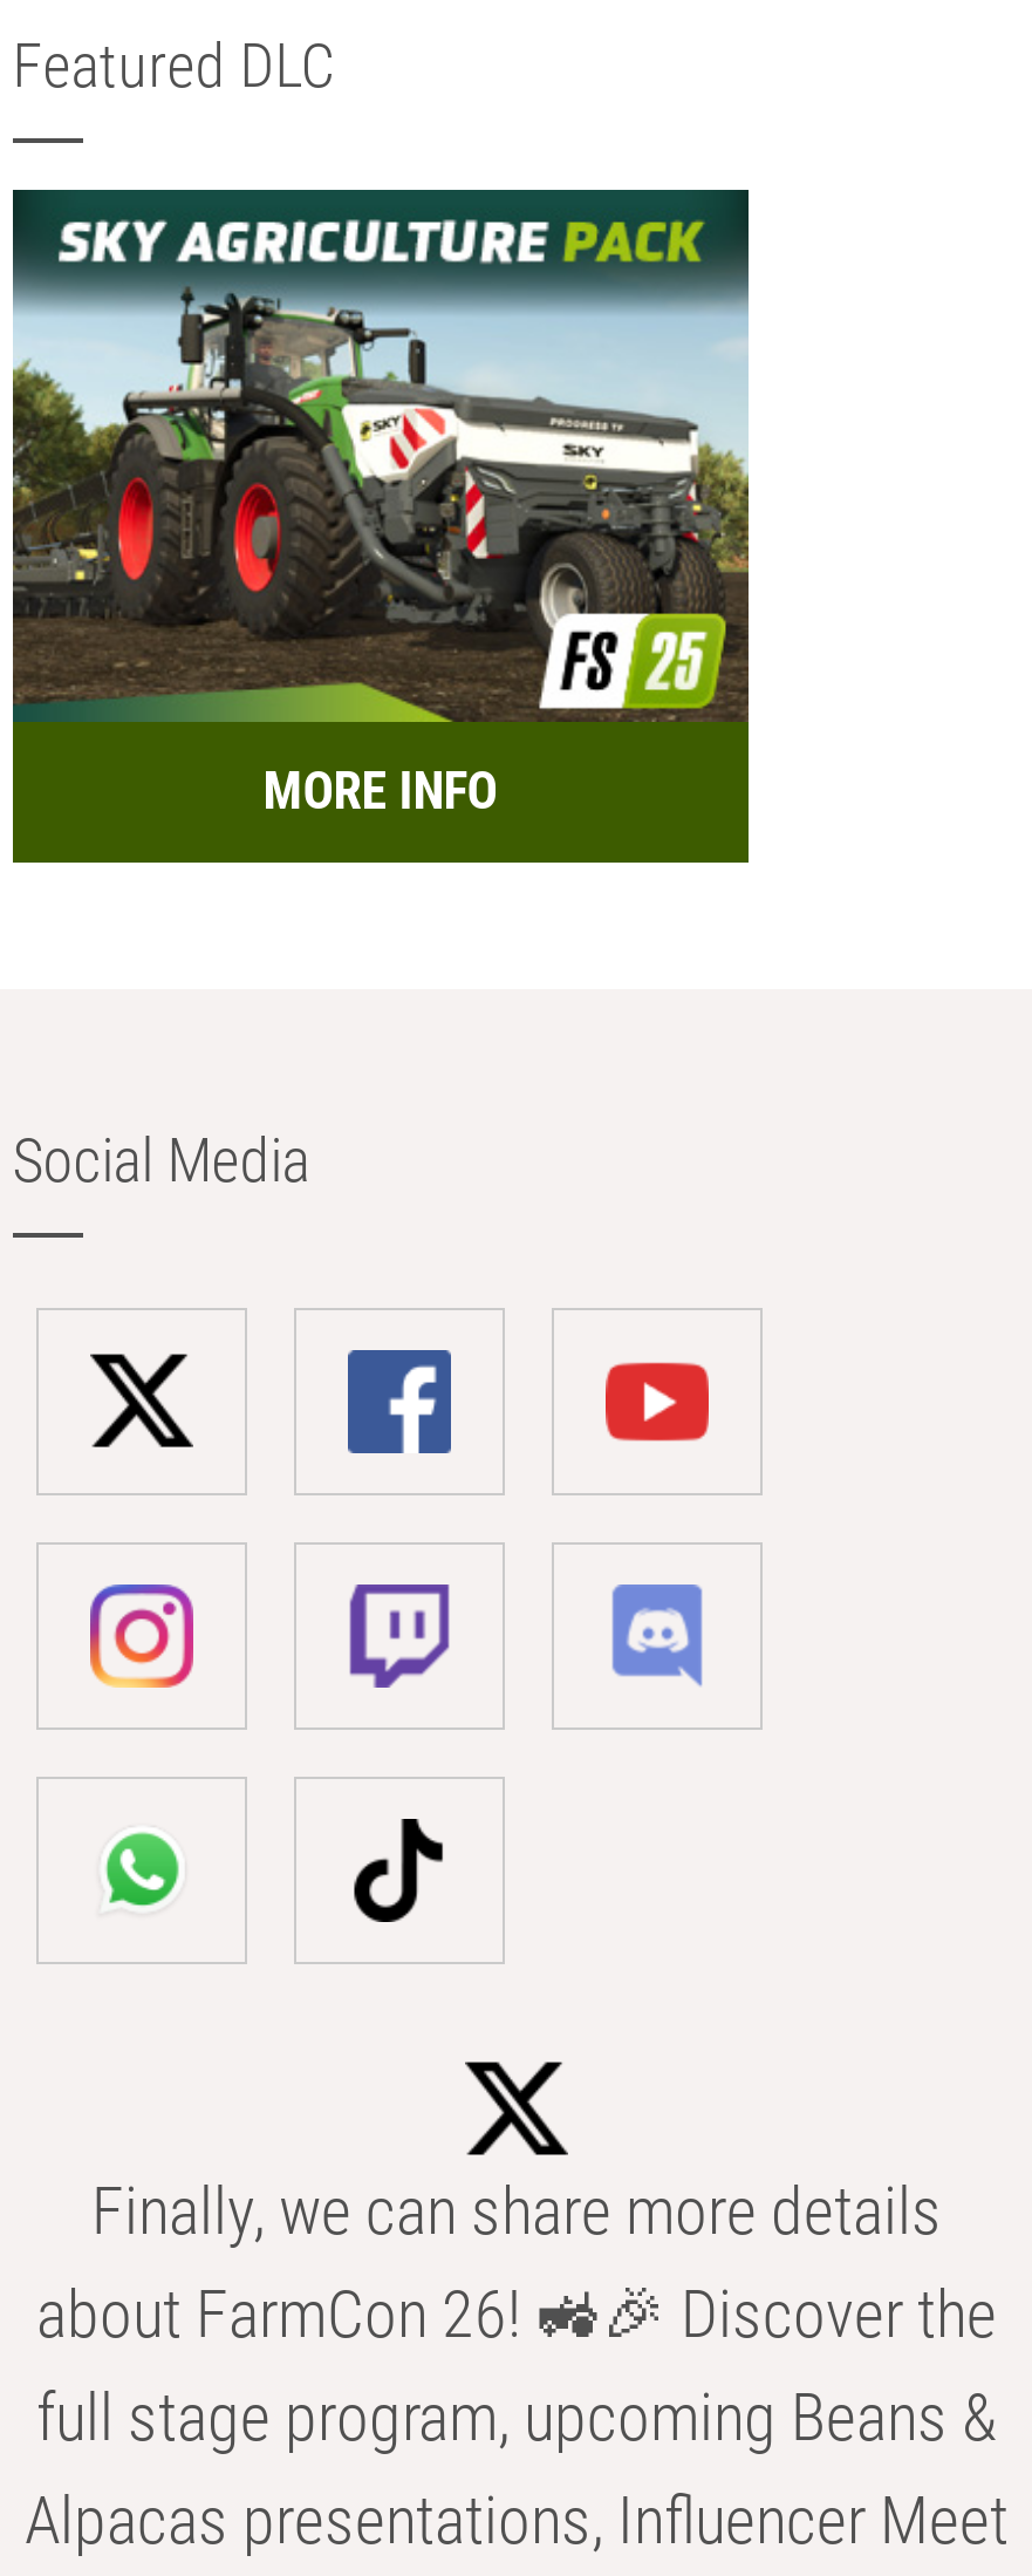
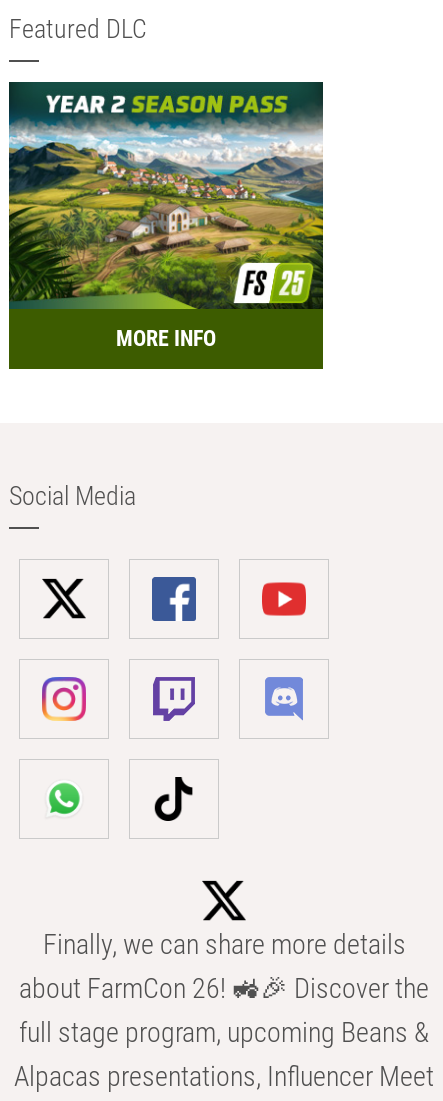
[11,218,749,722] [image] -> [8,95,324,309] [image]

